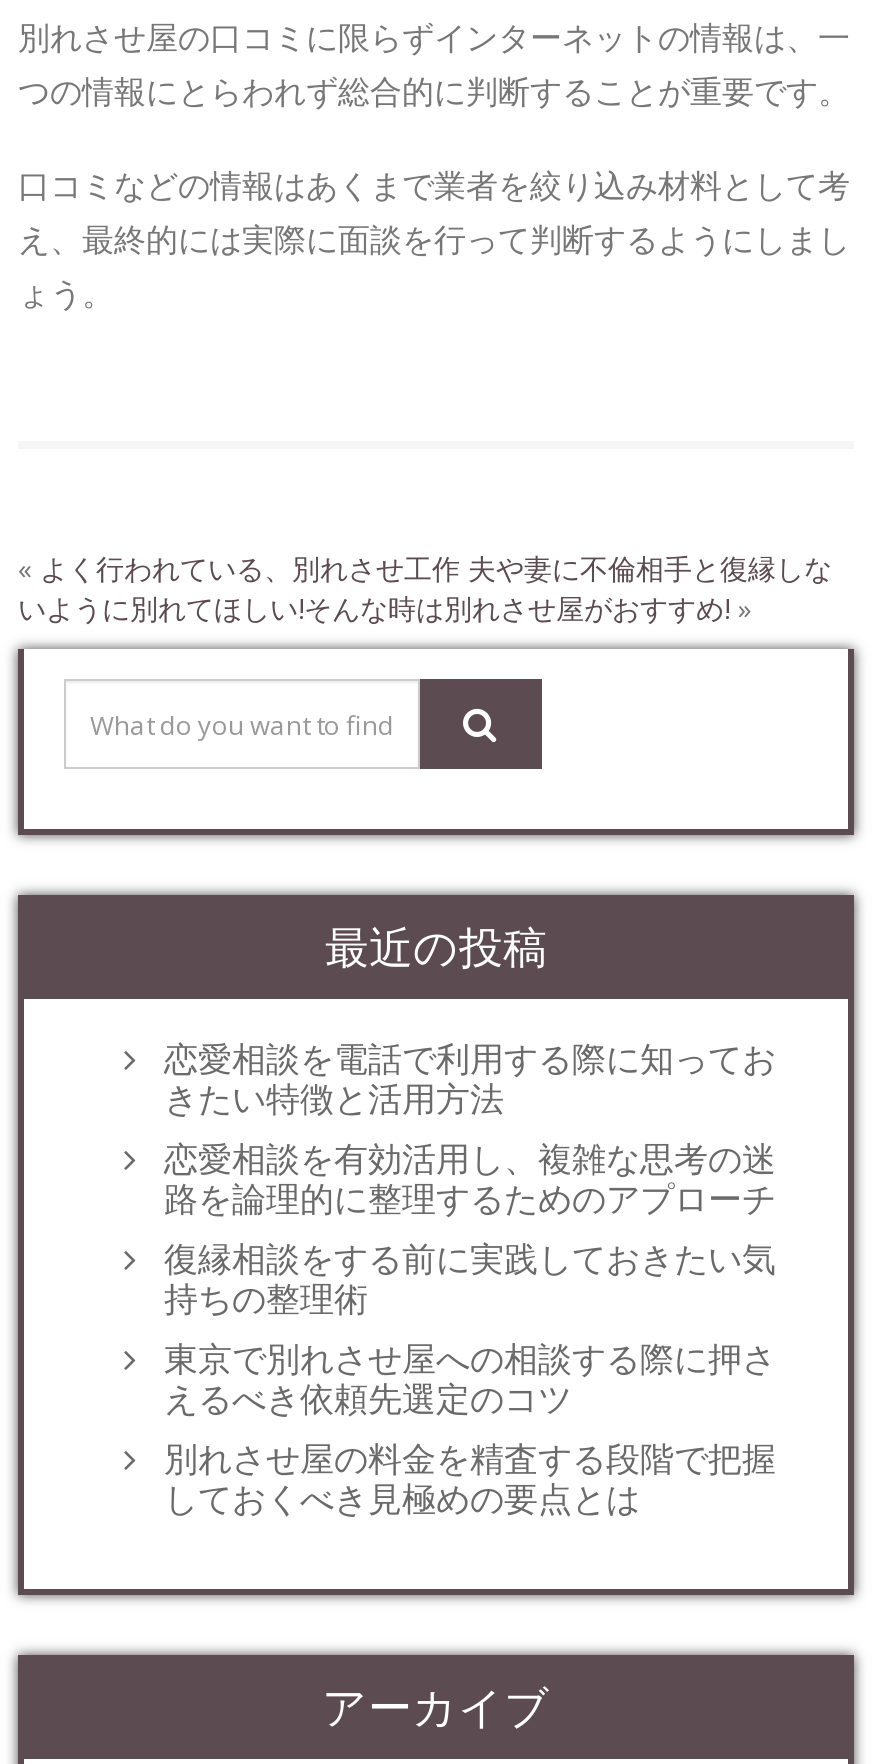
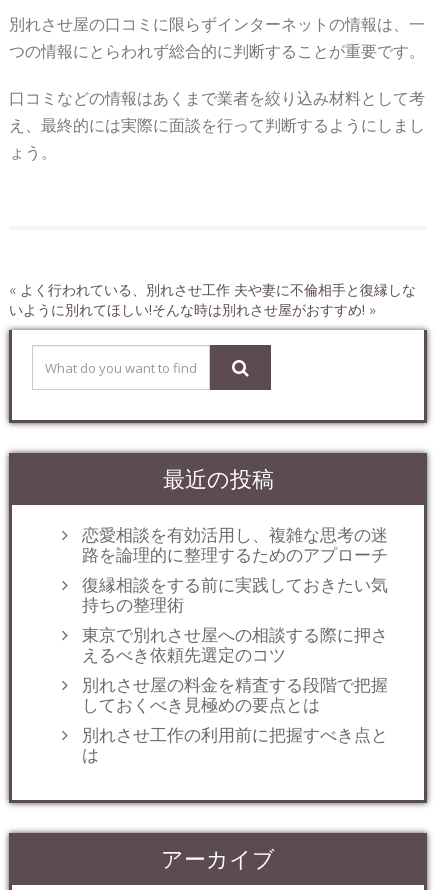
[164,1035,776,1121] 恋愛相談を電話で利用する際に知ってお | きたい特徴と活用方法 -> none
moved [164,1135,776,1521] -> [82,523,388,716]: 恋愛相談を有効活用し、複雑な思考の迷 | 路を論理的に整理するためのアプローチ | 復縁相談をする前に実践しておきたい気 | 持ちの整理術 | 東京で別れさせ屋への相談する際に押さ | えるべき依頼先選定のコツ | 別れさせ屋の料金を精査する段階で把握 | しておくべき見極めの要点とは
none -> [82,723,388,766] 別れさせ工作の利用前に把握すべき点と | は

